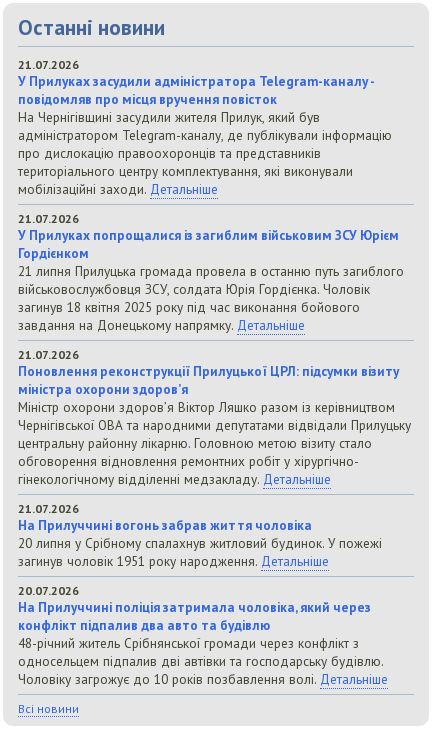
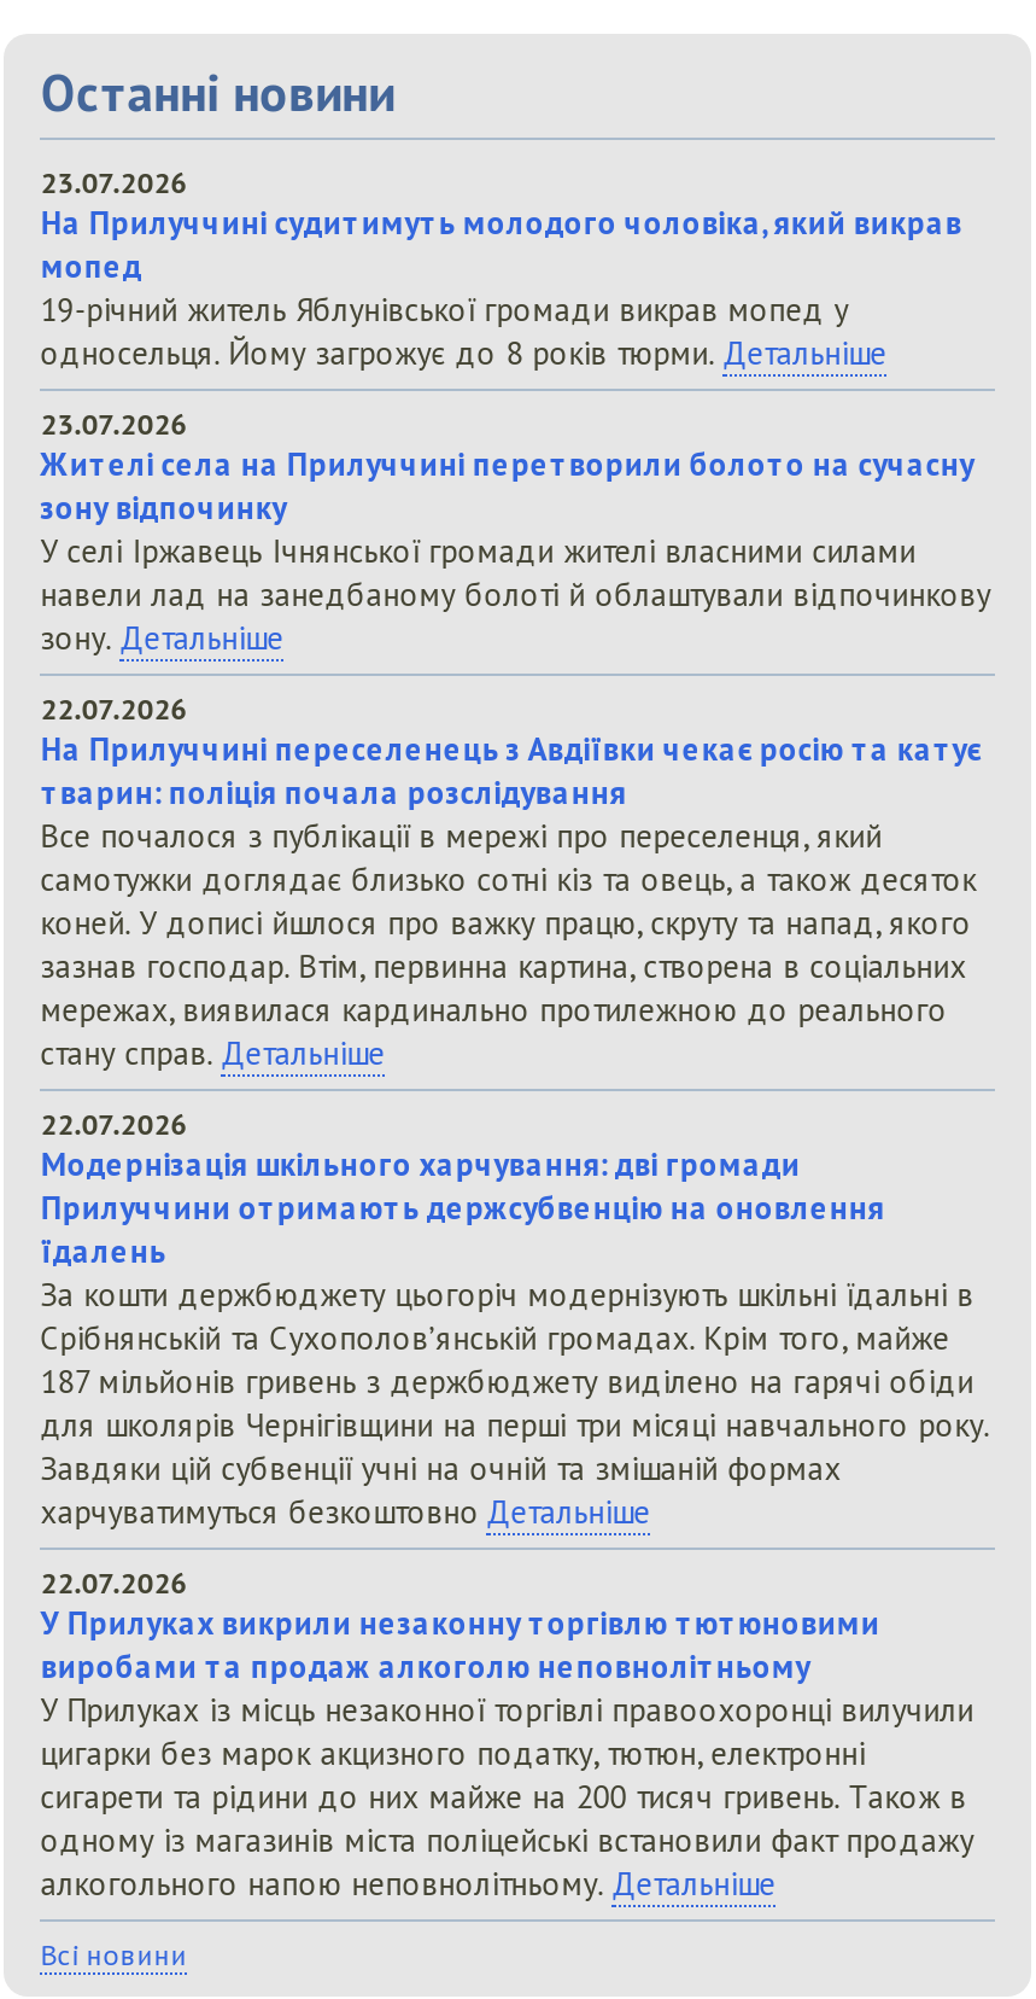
[18,57,392,198] 21.07.2026 | У Прилуках засудили адміністратора Telegram-каналу - | повідомляв про місця вручення повісток | На Чернігівщині засудили жителя Прилук, який був | адміністратором Telegram-каналу, де публікували інформацію | про дислокацію правоохоронців та представників | територіального центру комплектування, які виконували | мобілізаційні заходи. Детальніше -> [40,164,962,374] 23.07.2026 | На Прилуччині судитимуть молодого чоловіка, який викрав | мопед | 19-річний житель Яблунівської громади викрав мопед у | односельця. Йому загрожує до 8 років тюрми. Детальніше
[18,211,404,334] 21.07.2026 | У Прилуках попрощалися із загиблим військовим ЗСУ Юрієм | Гордієнком | 21 липня Прилуцька громада провела в останню путь загиблого | військовослужбовця ЗСУ, солдата Юрія Гордієнка. Чоловік | загинув 18 квітня 2025 року під час виконання бойового | завдання на Донецькому напрямку. Детальніше -> [40,406,991,659] 23.07.2026 | Жителі села на Прилуччині перетворили болото на сучасну | зону відпочинку | У селі Іржавець Ічнянської громади жителі власними силами | навели лад на занедбаному болоті й облаштували відпочинкову | зону. Детальніше
[18,347,411,488] 21.07.2026 | Поновлення реконструкції Прилуцької ЦРЛ: підсумки візиту | міністра охорони здоров’я | Міністр охорони здоров’я Віктор Ляшко разом із керівництвом | Чернігівської ОВА та народними депутатами відвідали Прилуцьку | центральну районну лікарню. Головною метою візиту стало | обговорення відновлення ремонтних робіт у хірургічно- | гінекологічному відділенні медзакладу. Детальніше -> [40,690,981,1074] 22.07.2026 | На Прилуччині переселенець з Авдіївки чекає росію та катує | тварин: поліція почала розслідування | Все почалося з публікації в мережі про переселенця, який | самотужки доглядає близько сотні кіз та овець, а також десяток | коней. У дописі йшлося про важку працю, скруту та напад, якого | зазнав господар. Втім, первинна картина, створена в соціальних | мережах, виявилася кардинально протилежною до реального | стану справ. Детальніше
[18,501,382,570] 21.07.2026 | На Прилуччині вогонь забрав життя чоловіка | 20 липня у Срібному спалахнув житловий будинок. У пожежі | загинув чоловік 1951 року народження. Детальніше -> [40,1106,988,1533] 22.07.2026 | Модернізація шкільного харчування: дві громади | Прилуччини отримають держсубвенцію на оновлення | їдалень | За кошти держбюджету цьогоріч модернізують шкільні їдальні в | Срібнянській та Сухополов’янській громадах. Крім того, майже | 187 мільйонів гривень з держбюджету виділено на гарячі обіди | для школярів Чернігівщини на перші три місяці навчального року. | Завдяки цій субвенції учні на очній та змішаній формах | харчуватимуться безкоштовно Детальніше
[18,583,388,688] 20.07.2026 | На Прилуччині поліція затримала чоловіка, який через | конфлікт підпалив два авто та будівлю | 48-річний житель Срібнянської громади через конфлікт з | односельцем підпалив дві автівки та господарську будівлю. | Чоловіку загрожує до 10 років позбавлення волі. Детальніше -> [40,1564,974,1905] 22.07.2026 | У Прилуках викрили незаконну торгівлю тютюновими | виробами та продаж алкоголю неповнолітньому | У Прилуках із місць незаконної торгівлі правоохоронці вилучили | цигарки без марок акцизного податку, тютюн, електронні | сигарети та рідини до них майже на 200 тисяч гривень. Також в | одному із магазинів міста поліцейські встановили факт продажу | алкогольного напою неповнолітньому. Детальніше

